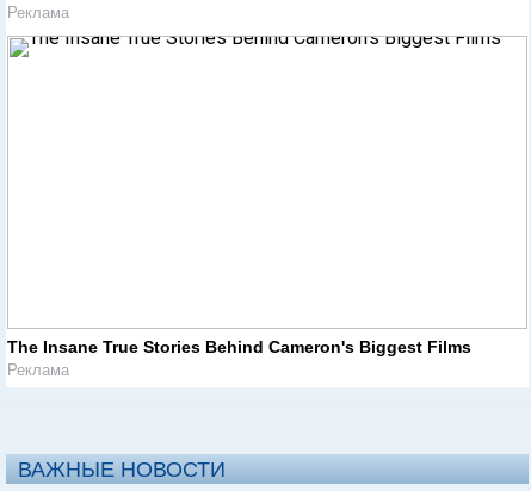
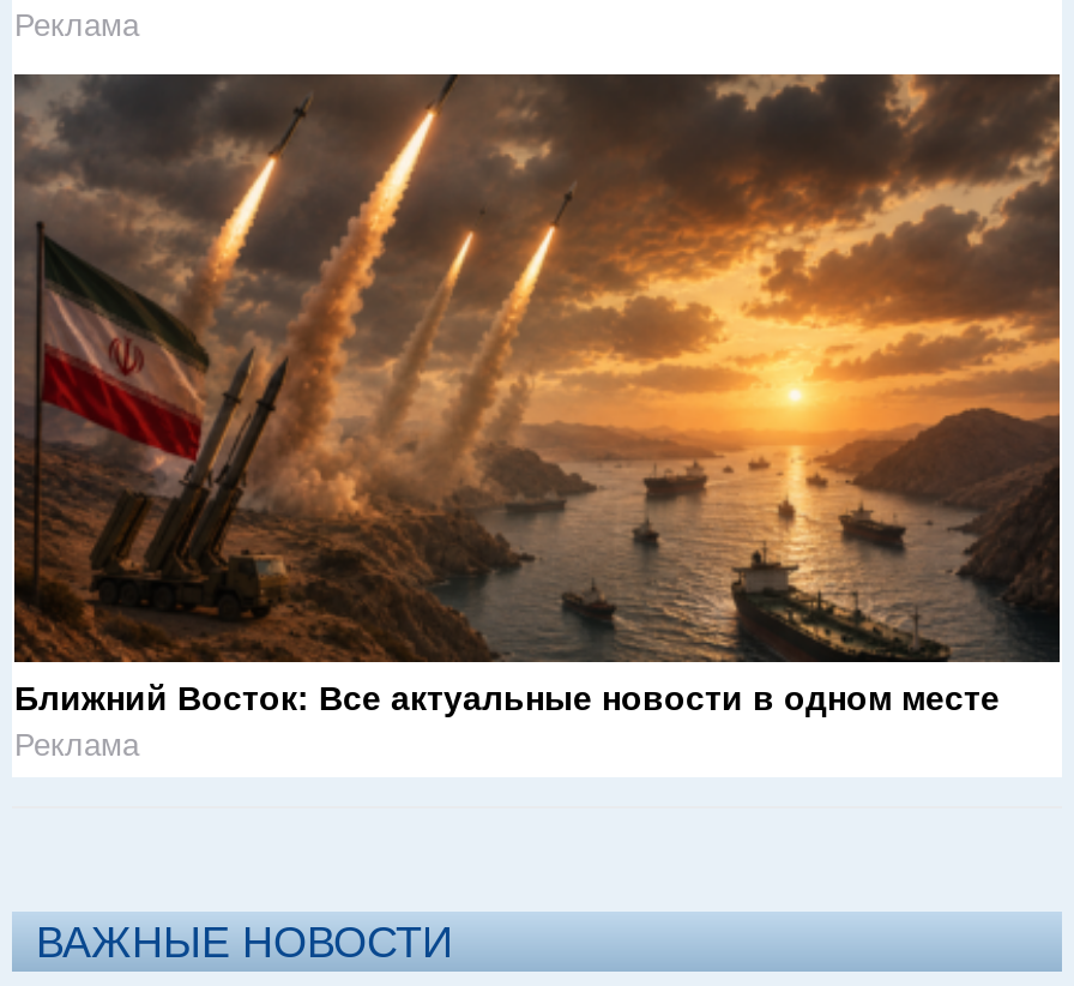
none -> [12,72,1062,665] [image]
[7,338,471,357] The Insane True Stories Behind Cameron's Biggest Films -> [14,680,1000,718] Ближний Восток: Все актуальные новости в одном месте

